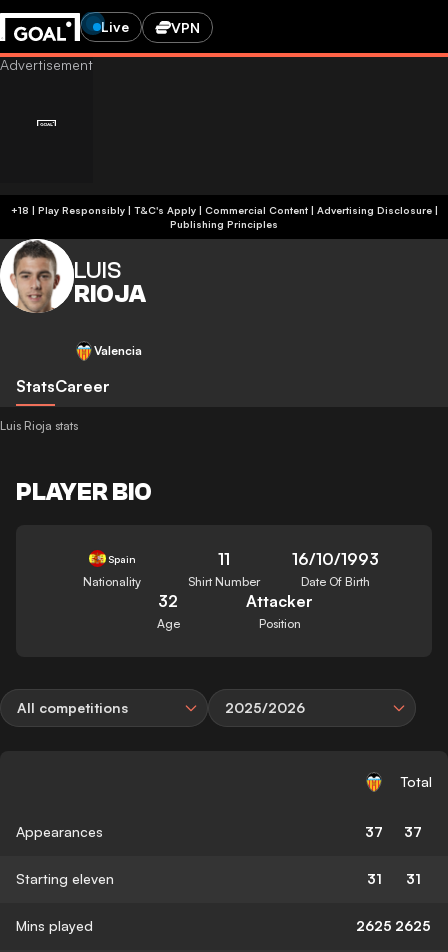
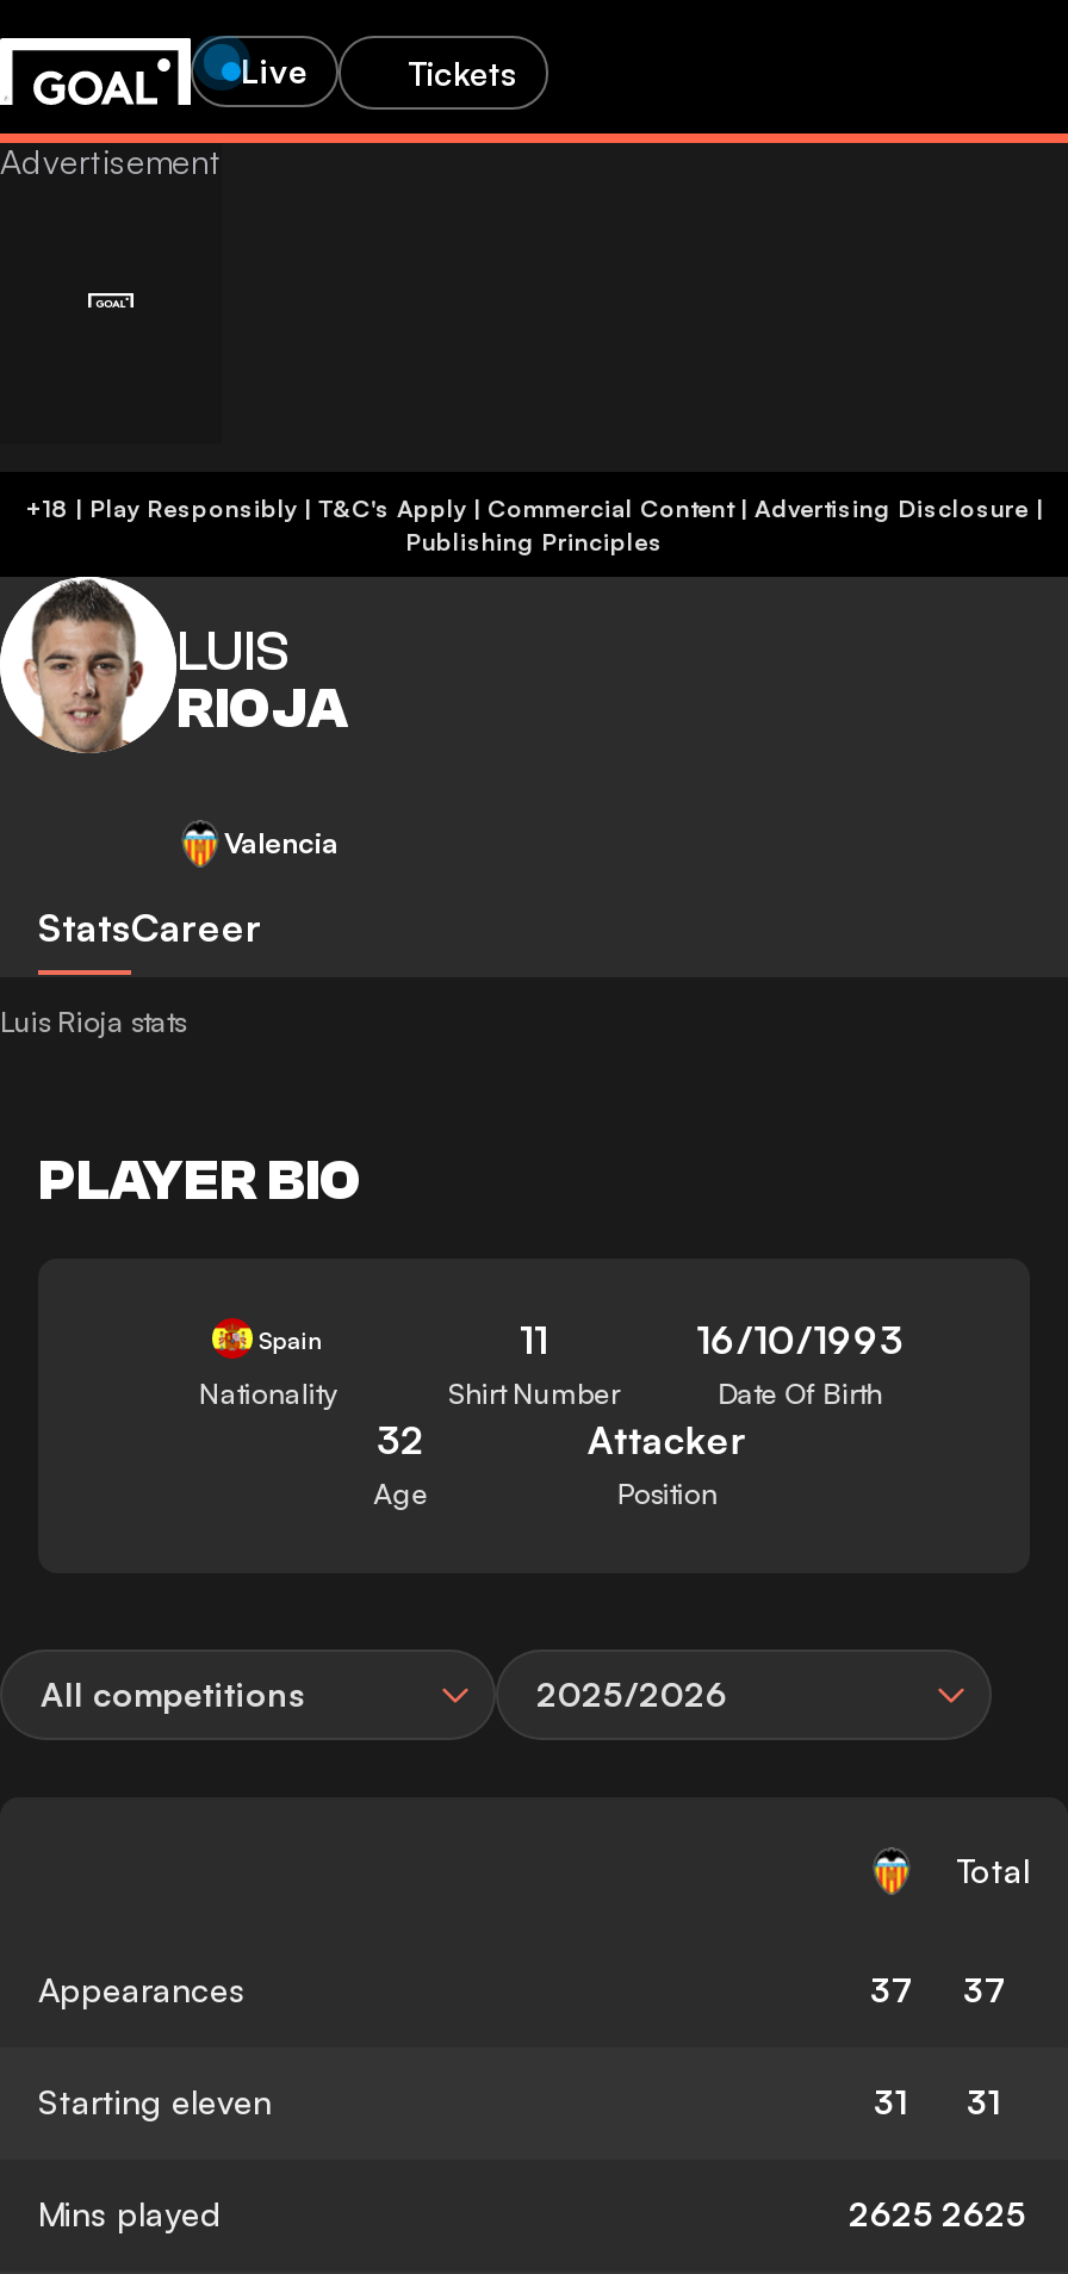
[171,18,200,35] VPN -> [408,51,517,92] Tickets

